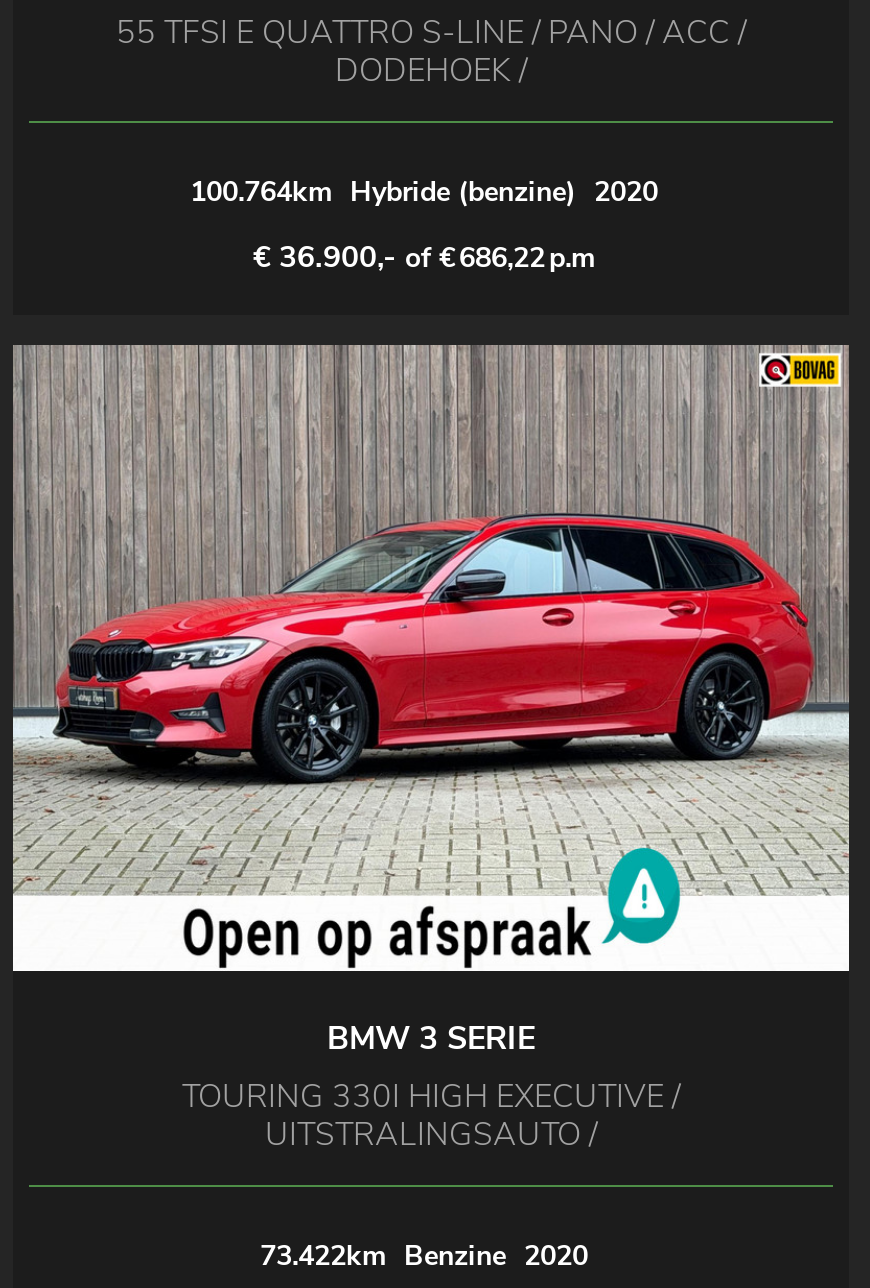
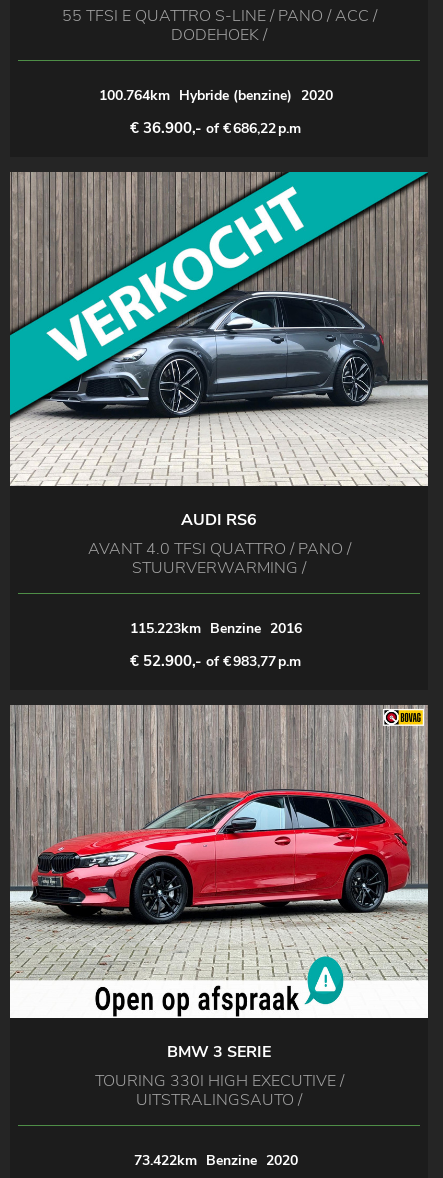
none -> [9,171,428,671] [image] | AUDI RS6 | AVANT 4.0 TFSI QUATTRO / PANO / | STUURVERWARMING / | 115.223km Benzine 2016 | € 52.900,- of € 983,77 p.m

